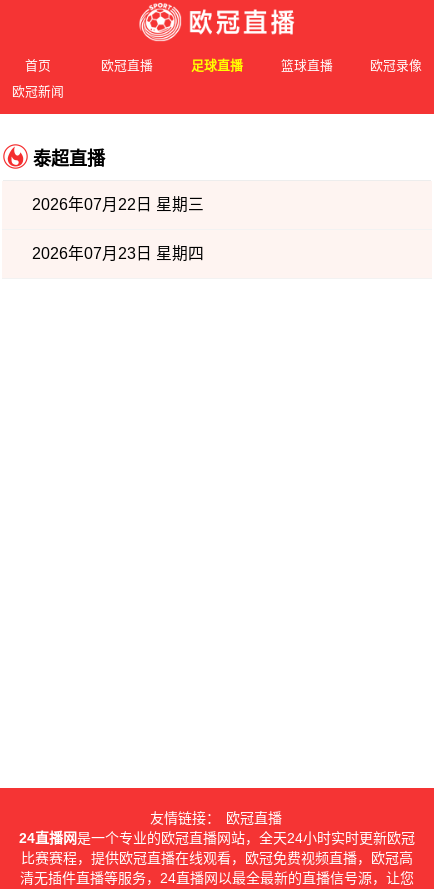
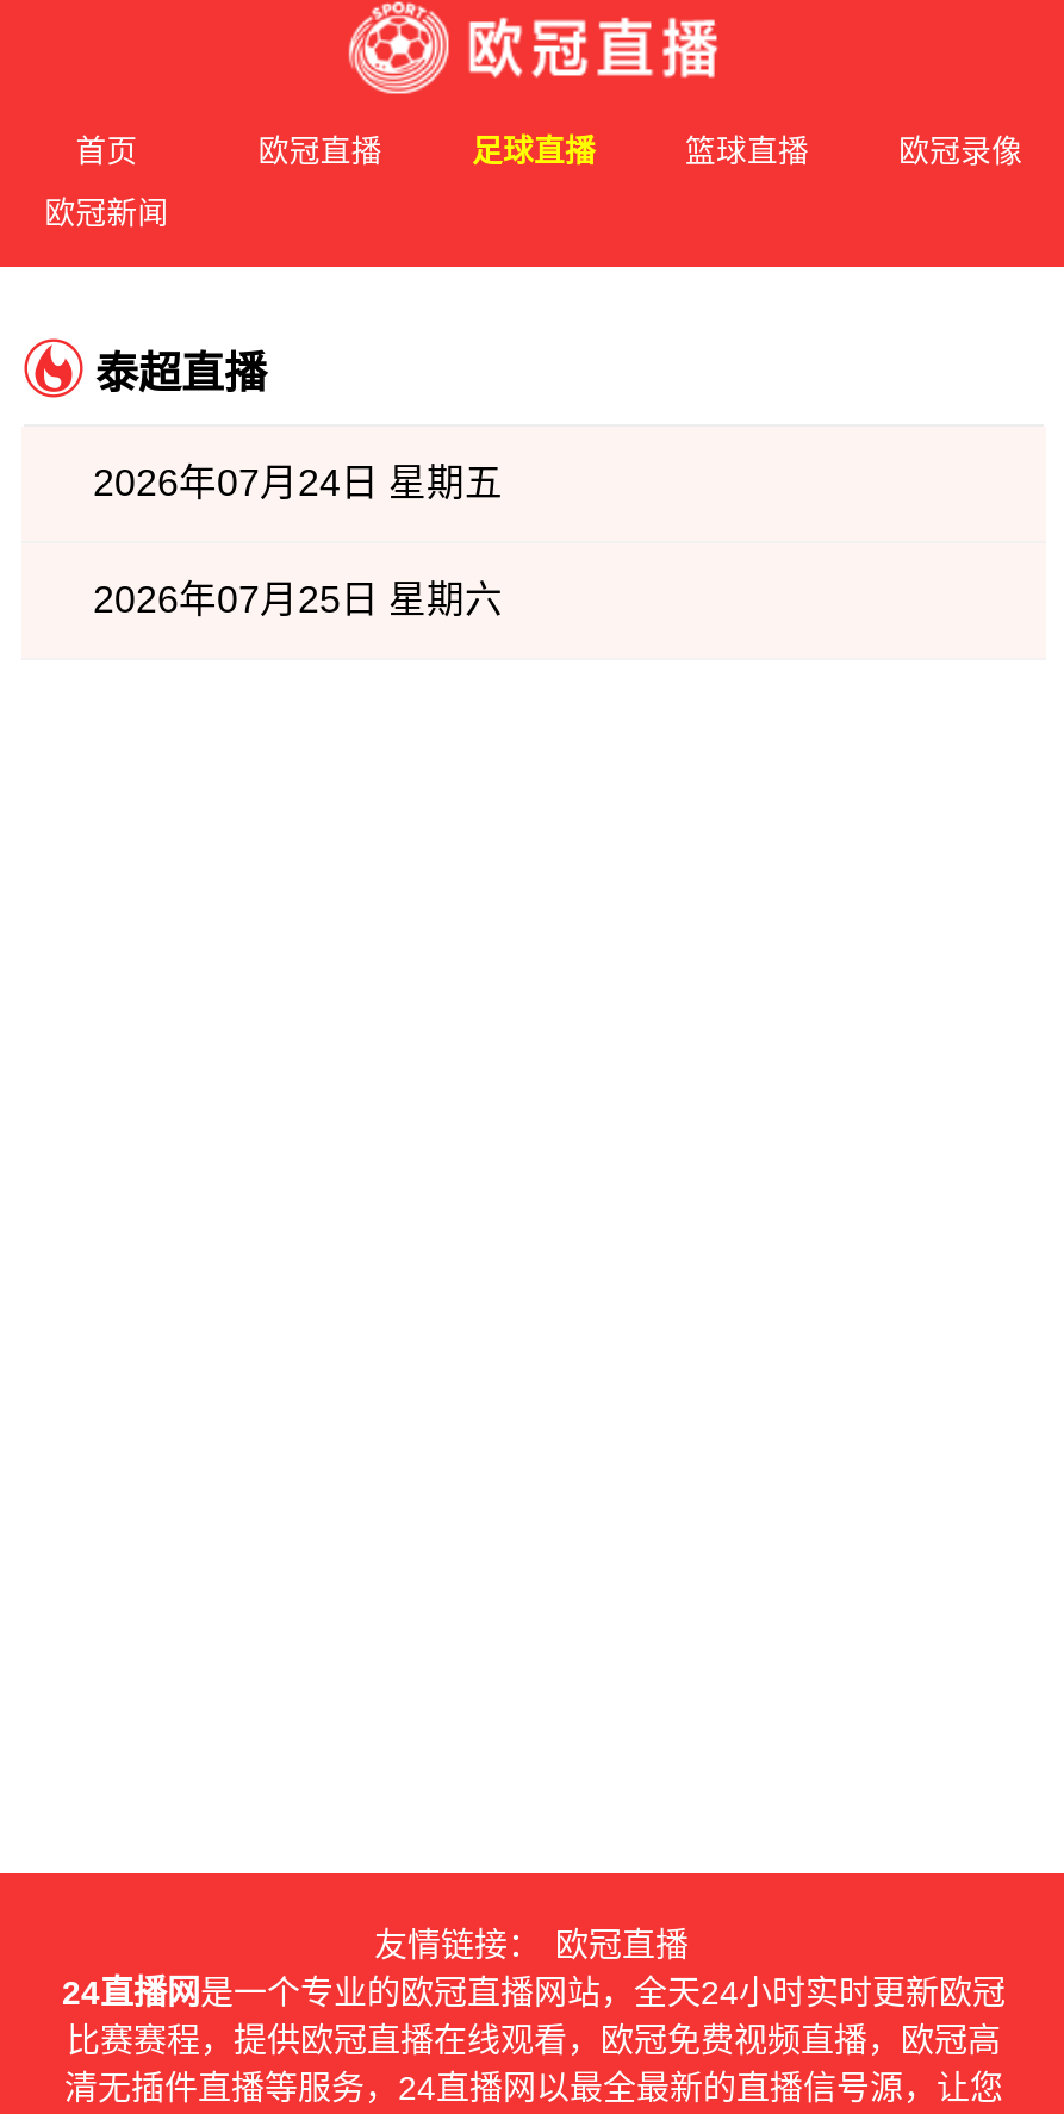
[32,196,204,213] 2026年07月22日 星期三 -> [93,462,503,503] 2026年07月24日 星期五
[32,245,204,262] 2026年07月23日 星期四 -> [93,579,503,620] 2026年07月25日 星期六

